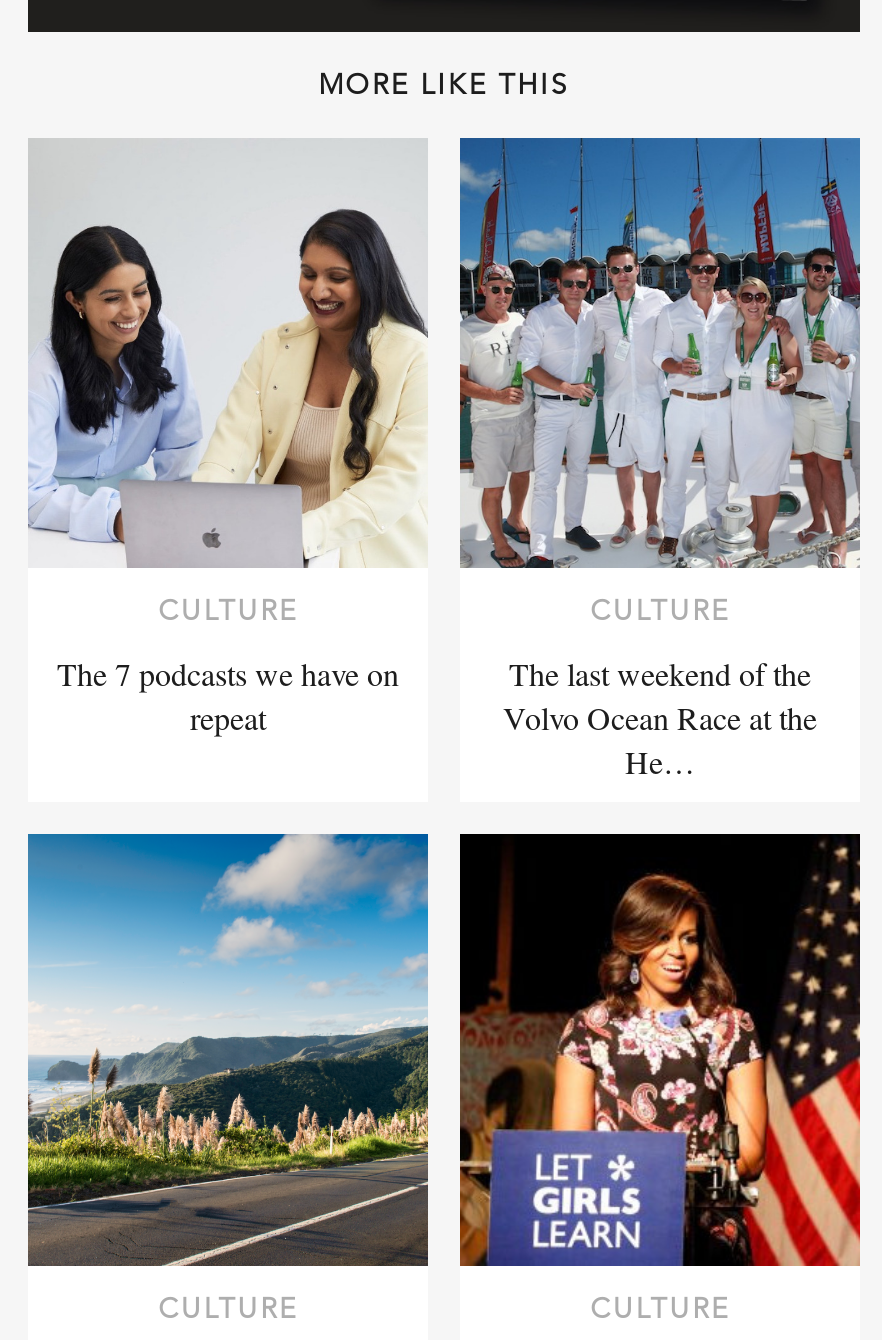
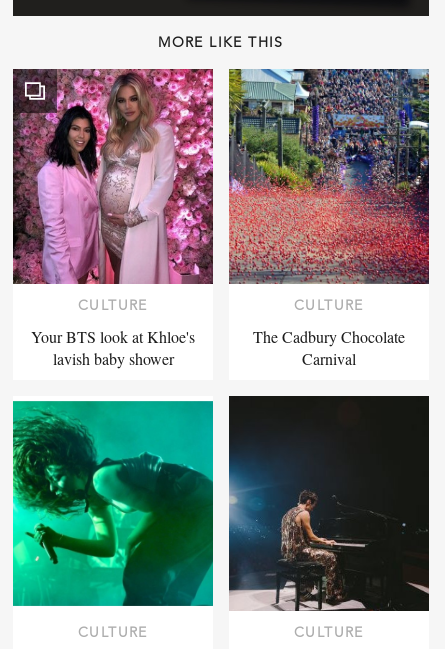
[28,138,428,568] [image] -> [12,68,214,285] [image]
[458,136,862,568] [image] -> [228,68,430,285] [image]
[57,652,399,738] The 7 podcasts we have on | repeat -> [31,326,195,369] Your BTS look at Khloe's | lavish baby shower
[503,652,817,782] The last weekend of the | Volvo Ocean Race at the | He… -> [253,326,405,369] The Cadbury Chocolate | Carnival
[26,832,430,1268] [image] -> [12,400,214,612] [image]
[458,844,862,1268] [image] -> [228,403,430,612] [image]

